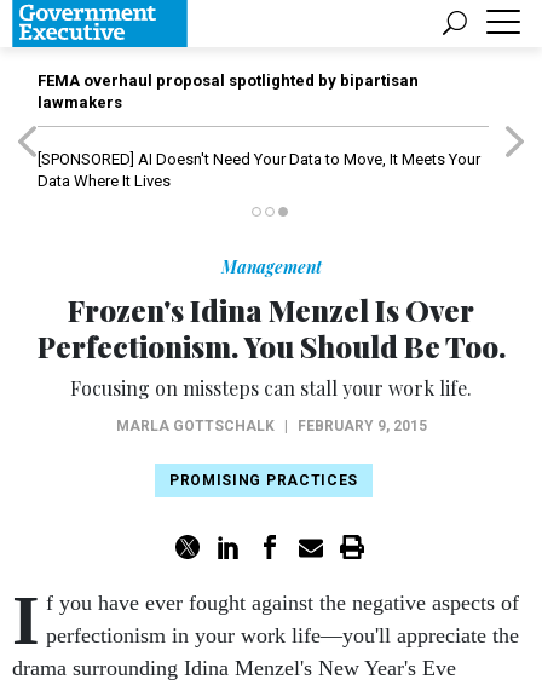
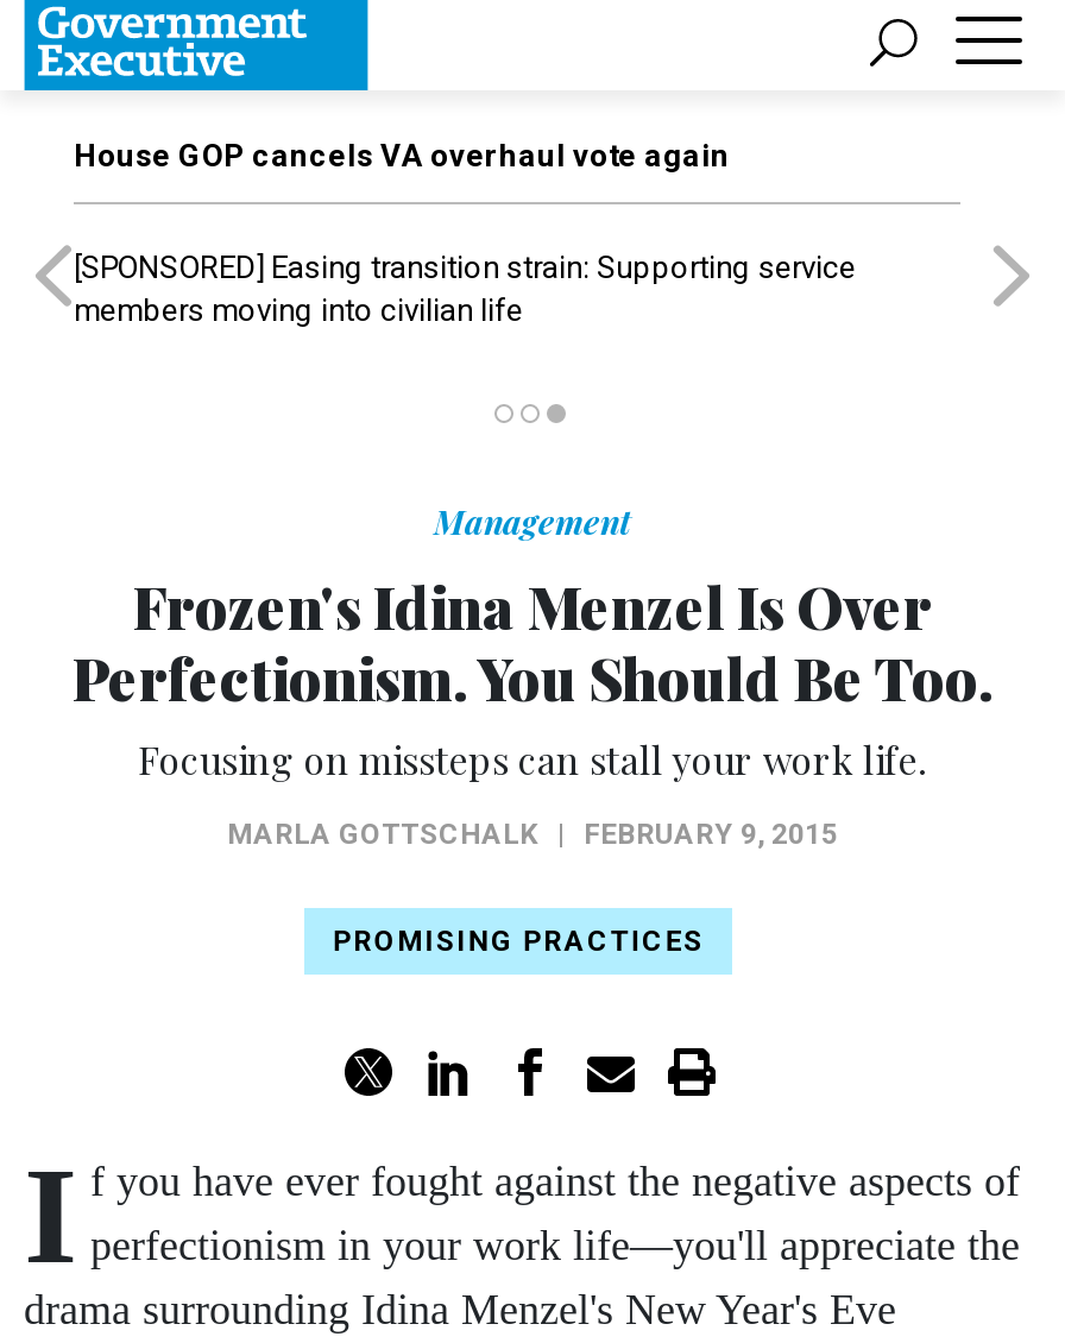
[38,71,419,111] FEMA overhaul proposal spotlighted by bipartisan | lawmakers -> [74,138,730,174] House GOP cancels VA overhaul vote again
[38,150,480,190] [SPONSORED] AI Doesn't Need Your Data to Move, It Meets Your | Data Where It Lives -> [74,250,856,328] [SPONSORED] Easing transition strain: Supporting service | members moving into civilian life

